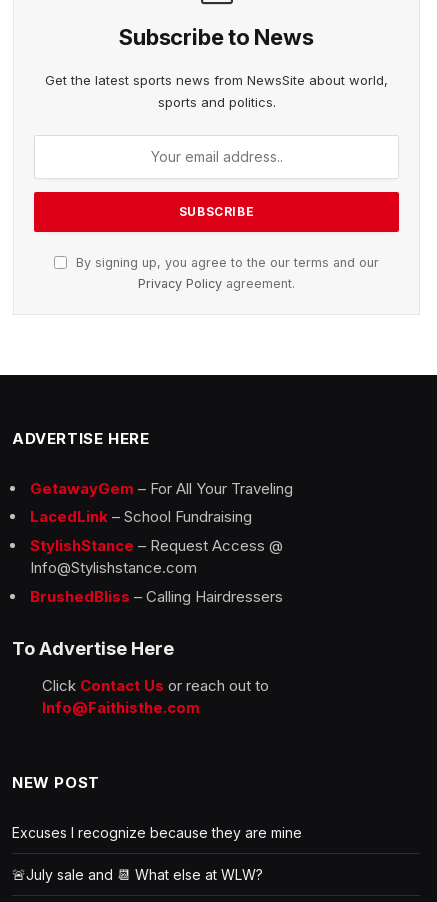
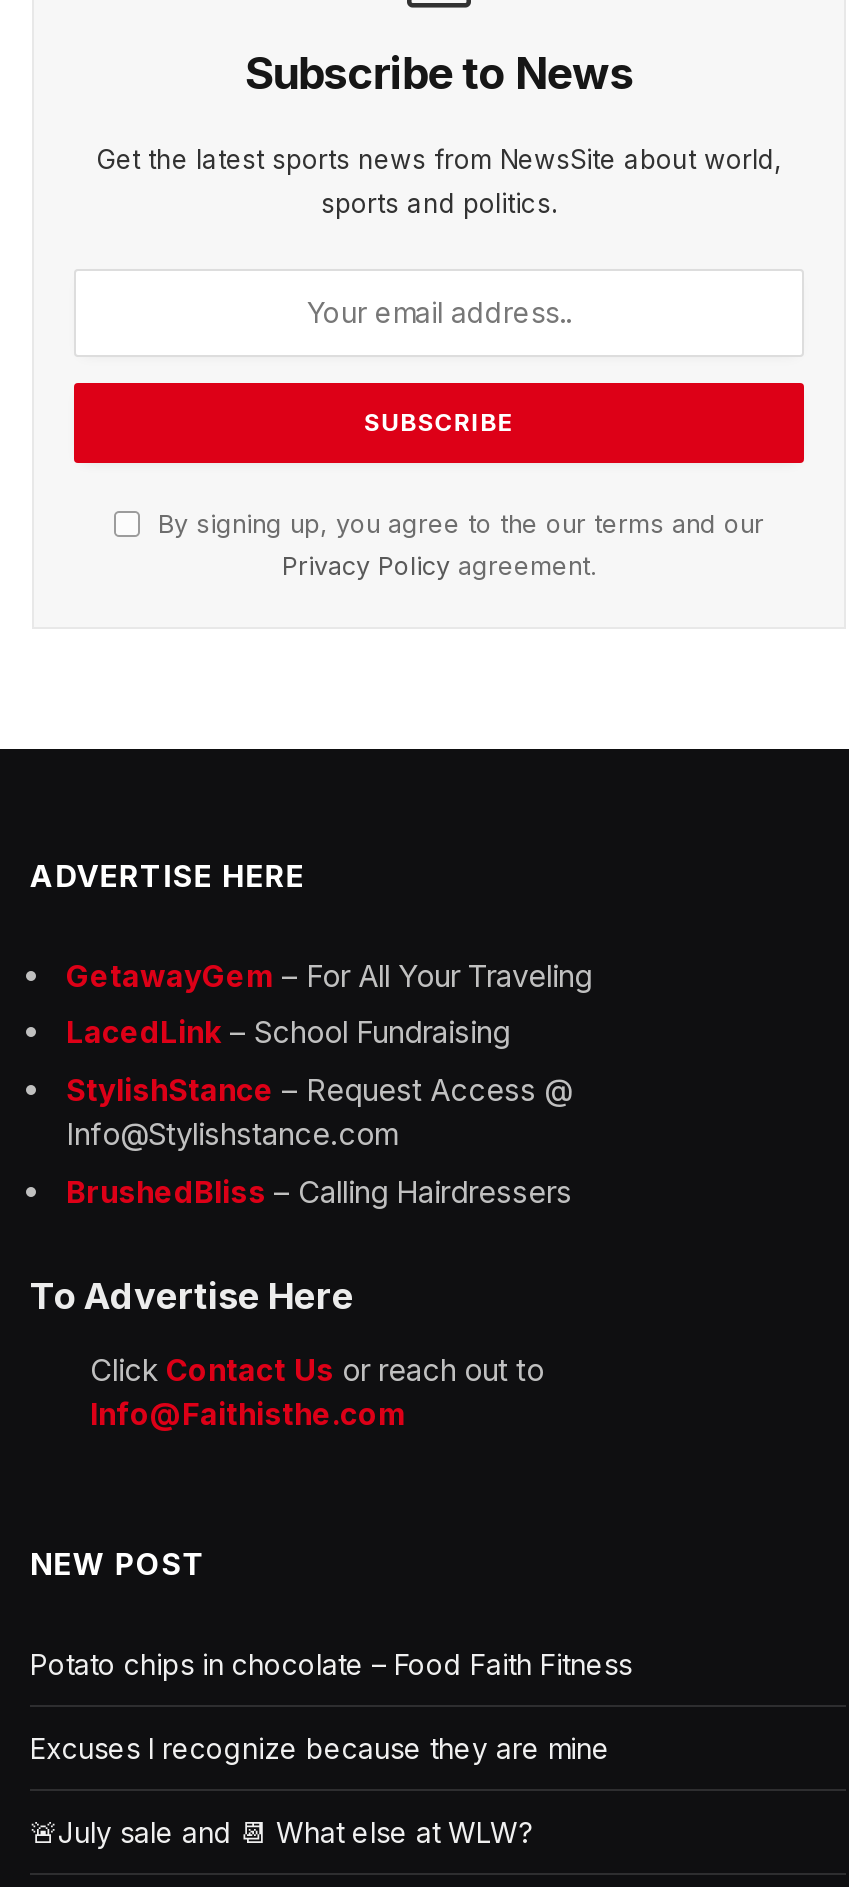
none -> [30,1647,632,1681] Potato chips in chocolate – Food Faith Fitness

